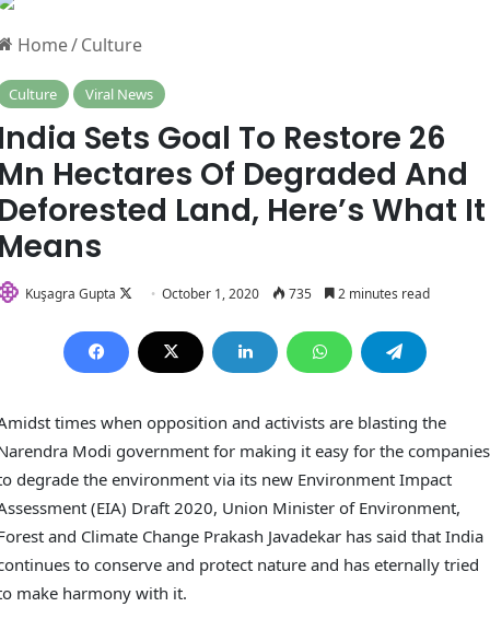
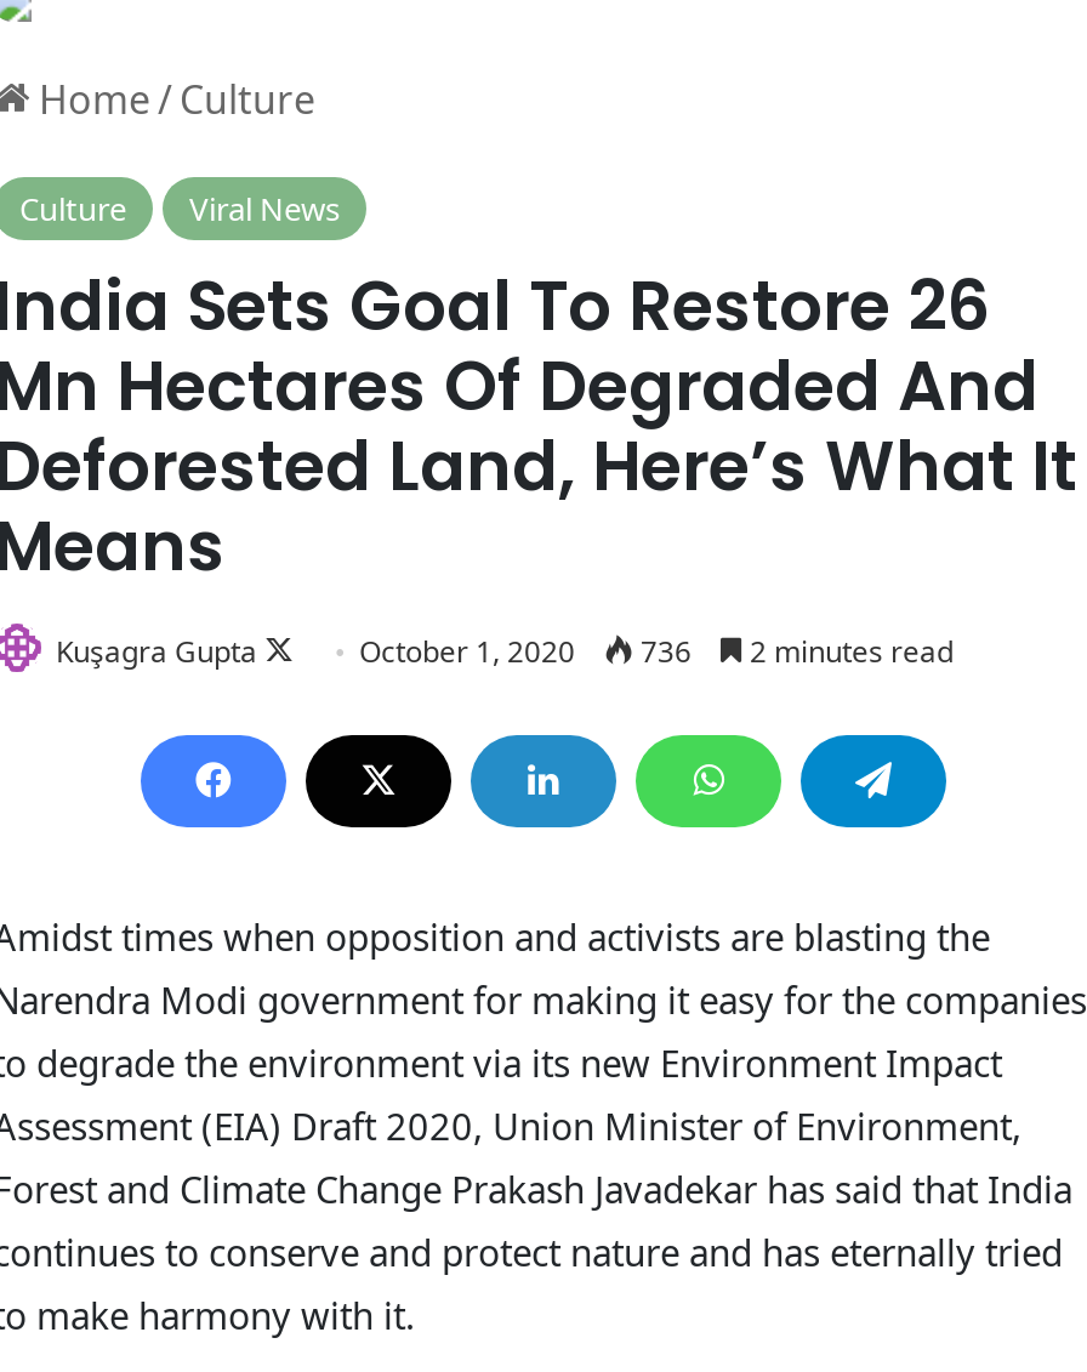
[285,284,312,303] 735 -> [633,631,692,672] 736

